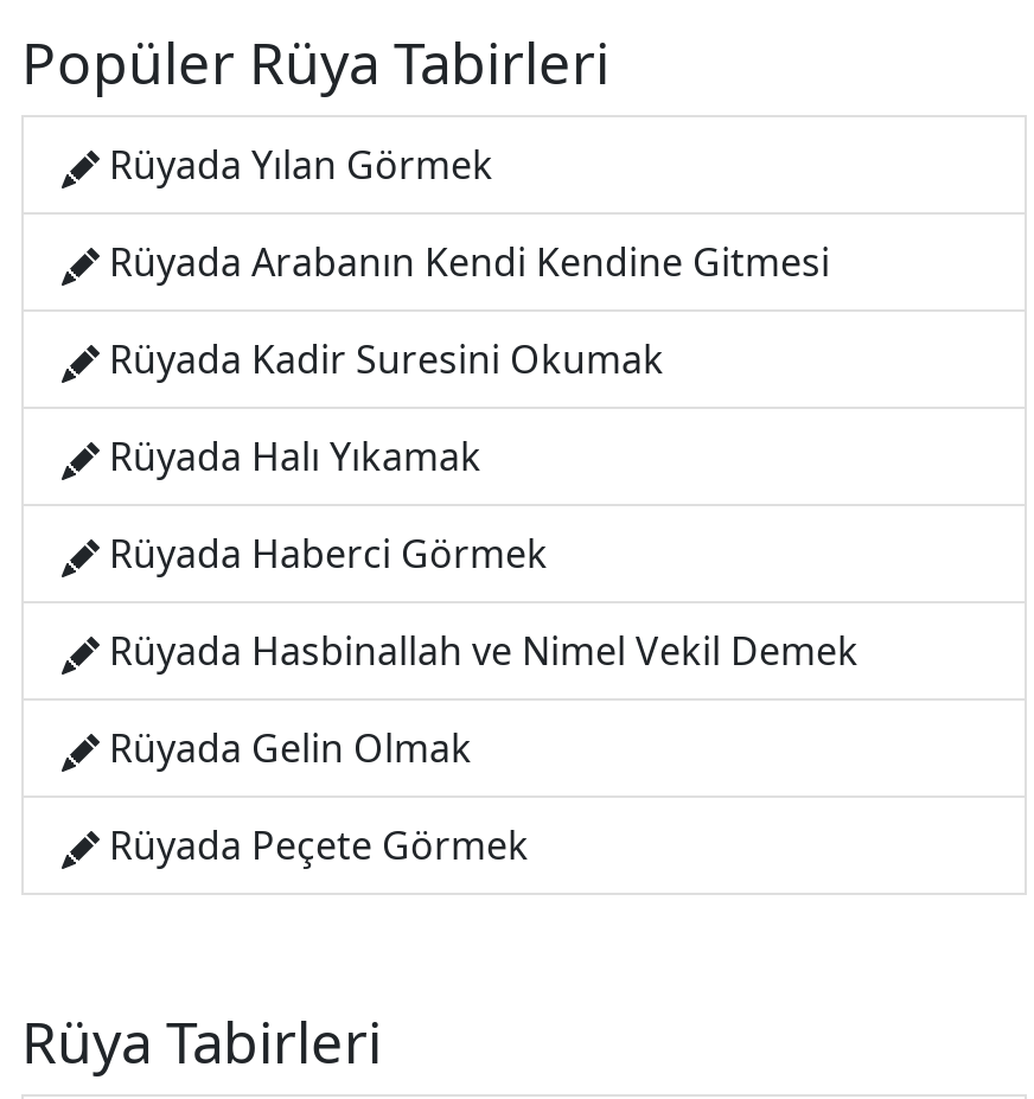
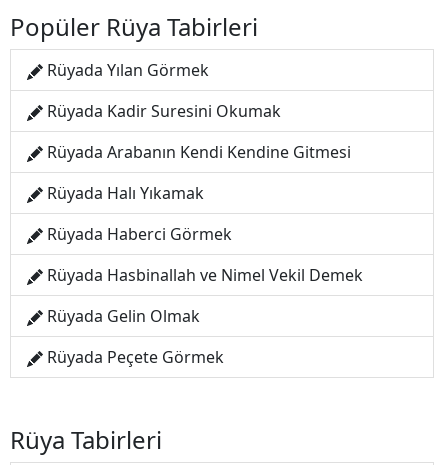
moved [109,236,830,288] -> [47,141,351,163]: Rüyada Arabanın Kendi Kendine Gitmesi
moved [109,333,664,385] -> [47,100,281,122]: Rüyada Kadir Suresini Okumak

